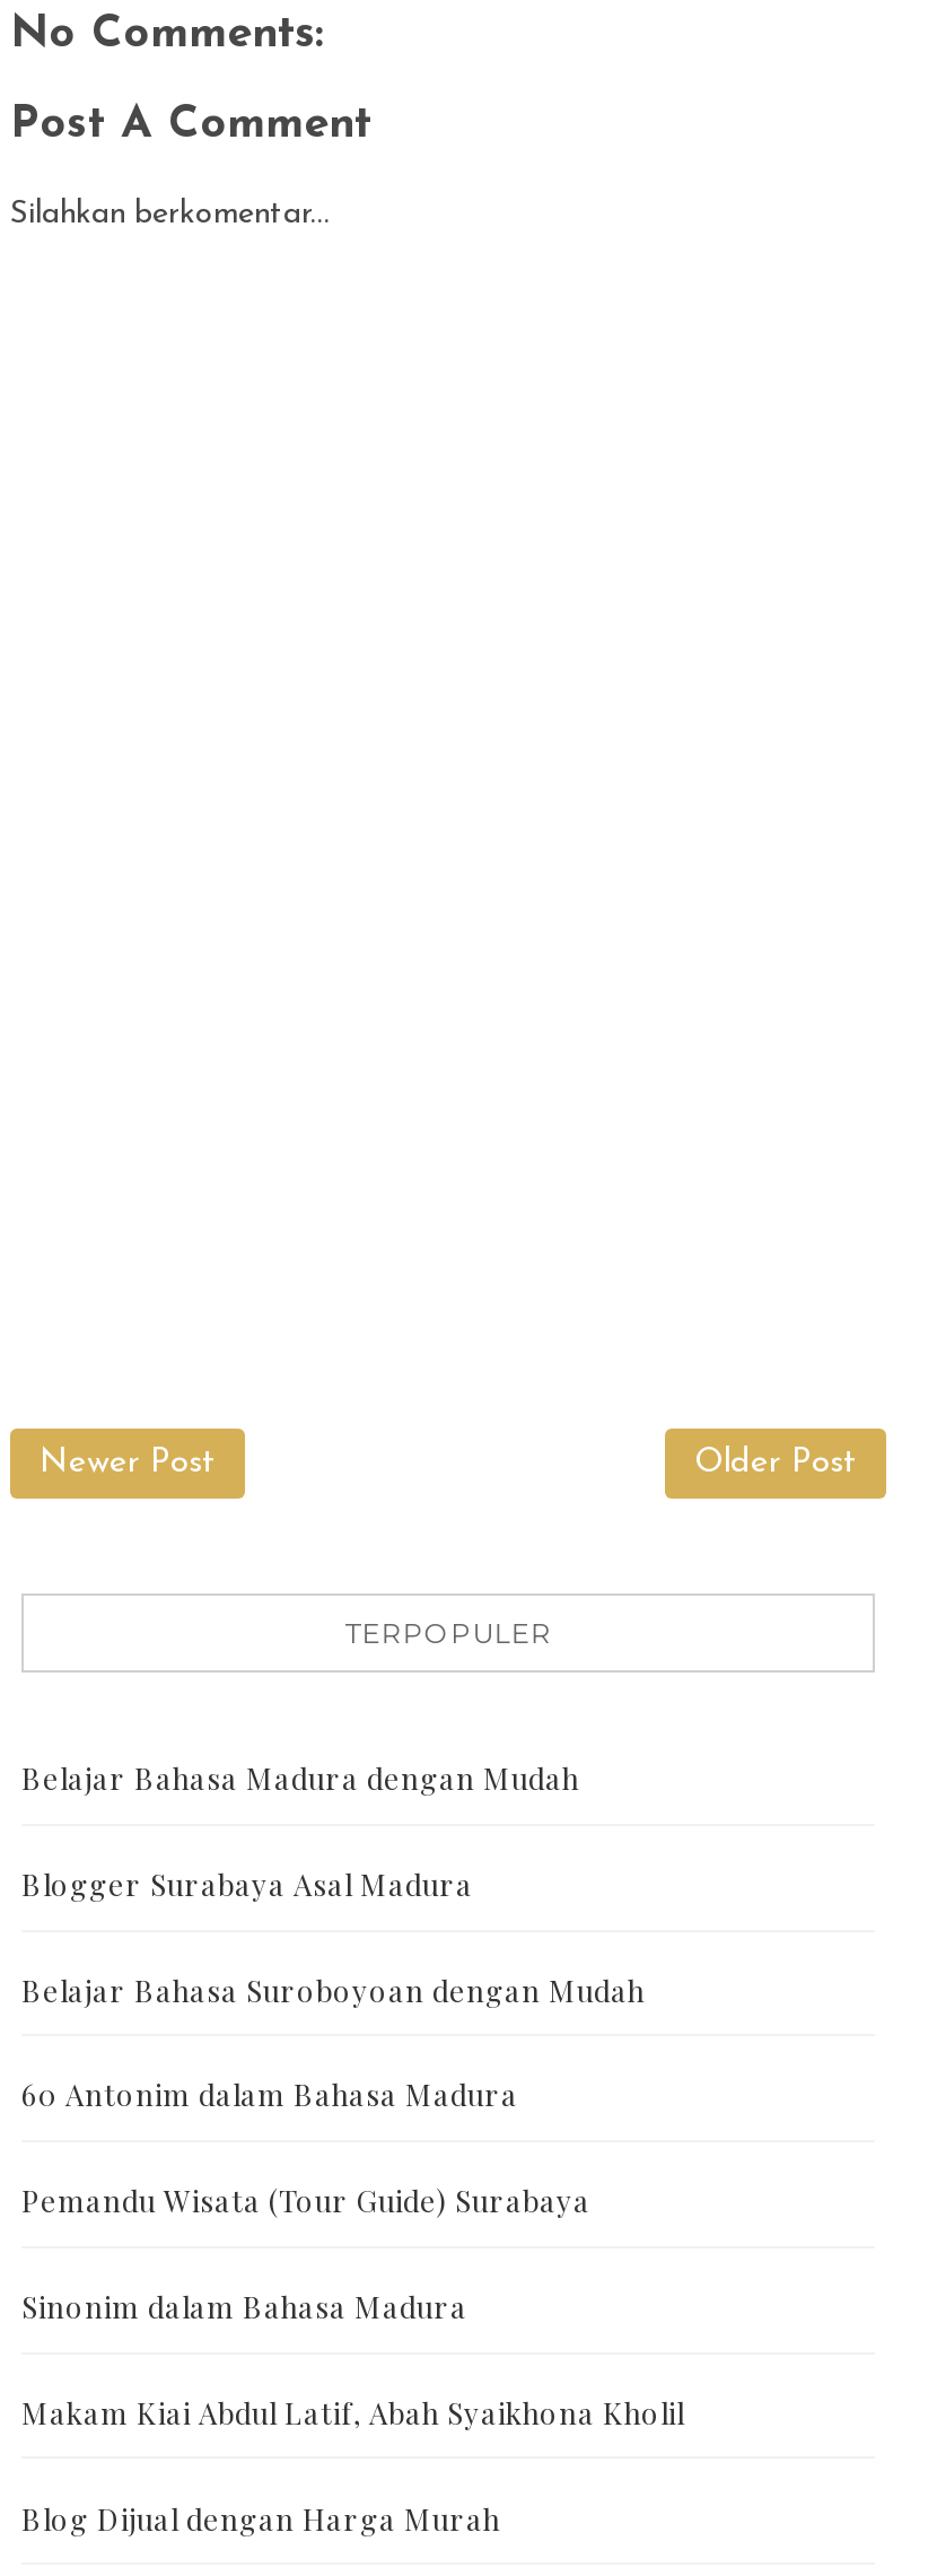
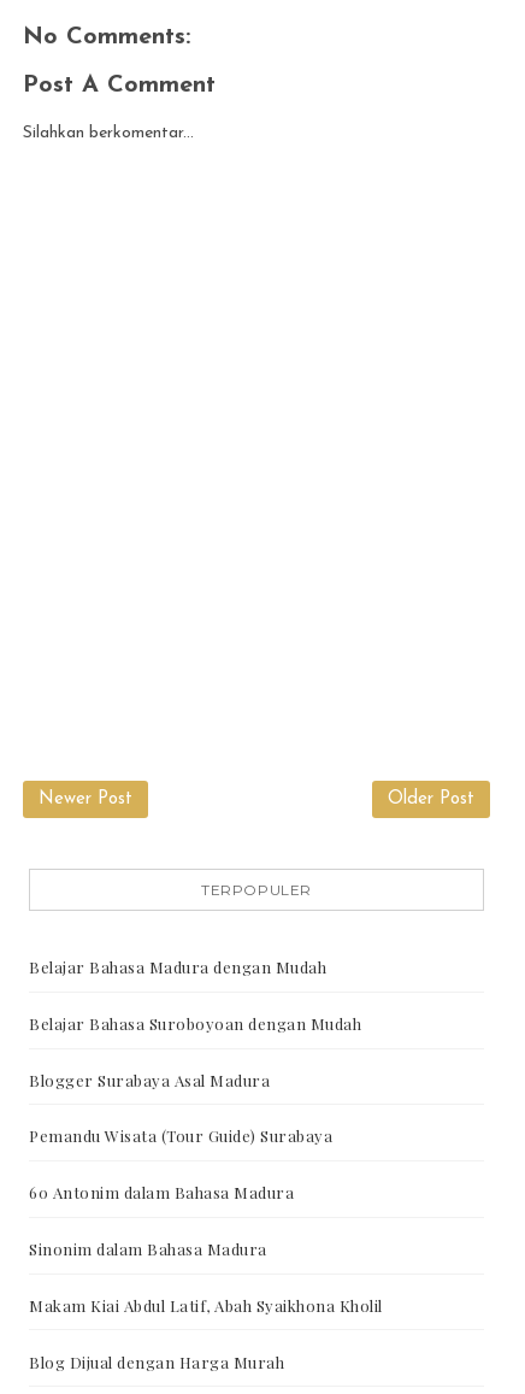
moved [21,1864,473,1903] -> [29,1070,270,1090]: Blogger Surabaya Asal Madura
moved [21,1970,645,2008] -> [29,1013,361,1034]: Belajar Bahasa Suroboyoan dengan Mudah
moved [21,2075,518,2114] -> [29,1182,294,1203]: 60 Antonim dalam Bahasa Madura
moved [21,2181,590,2220] -> [29,1126,332,1146]: Pemandu Wisata (Tour Guide) Surabaya

